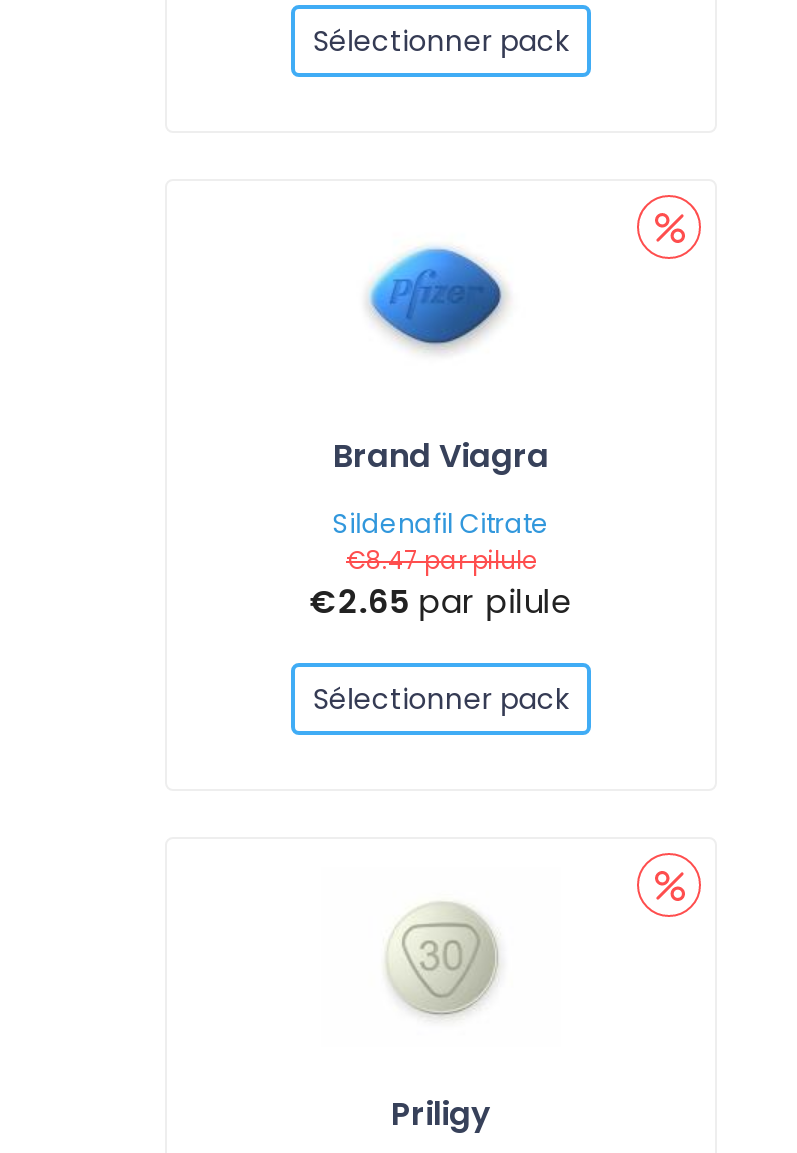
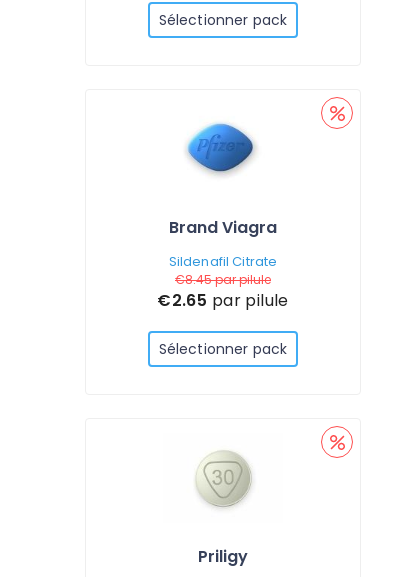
[346,543,536,577] €8.47par pilule -> [175,271,271,288] €8.45par pilule

